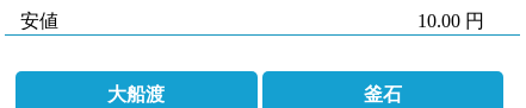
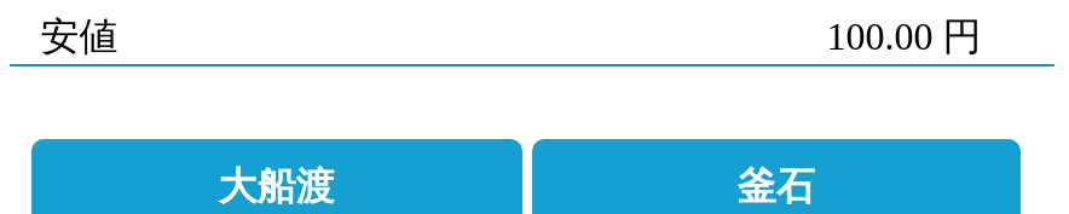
[417,11,484,31] 10.00 円 -> [826,16,981,57] 100.00 円

